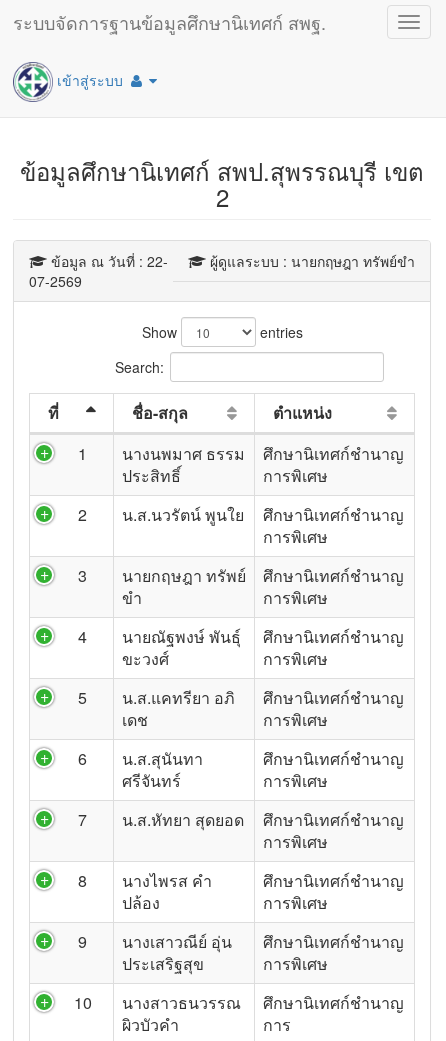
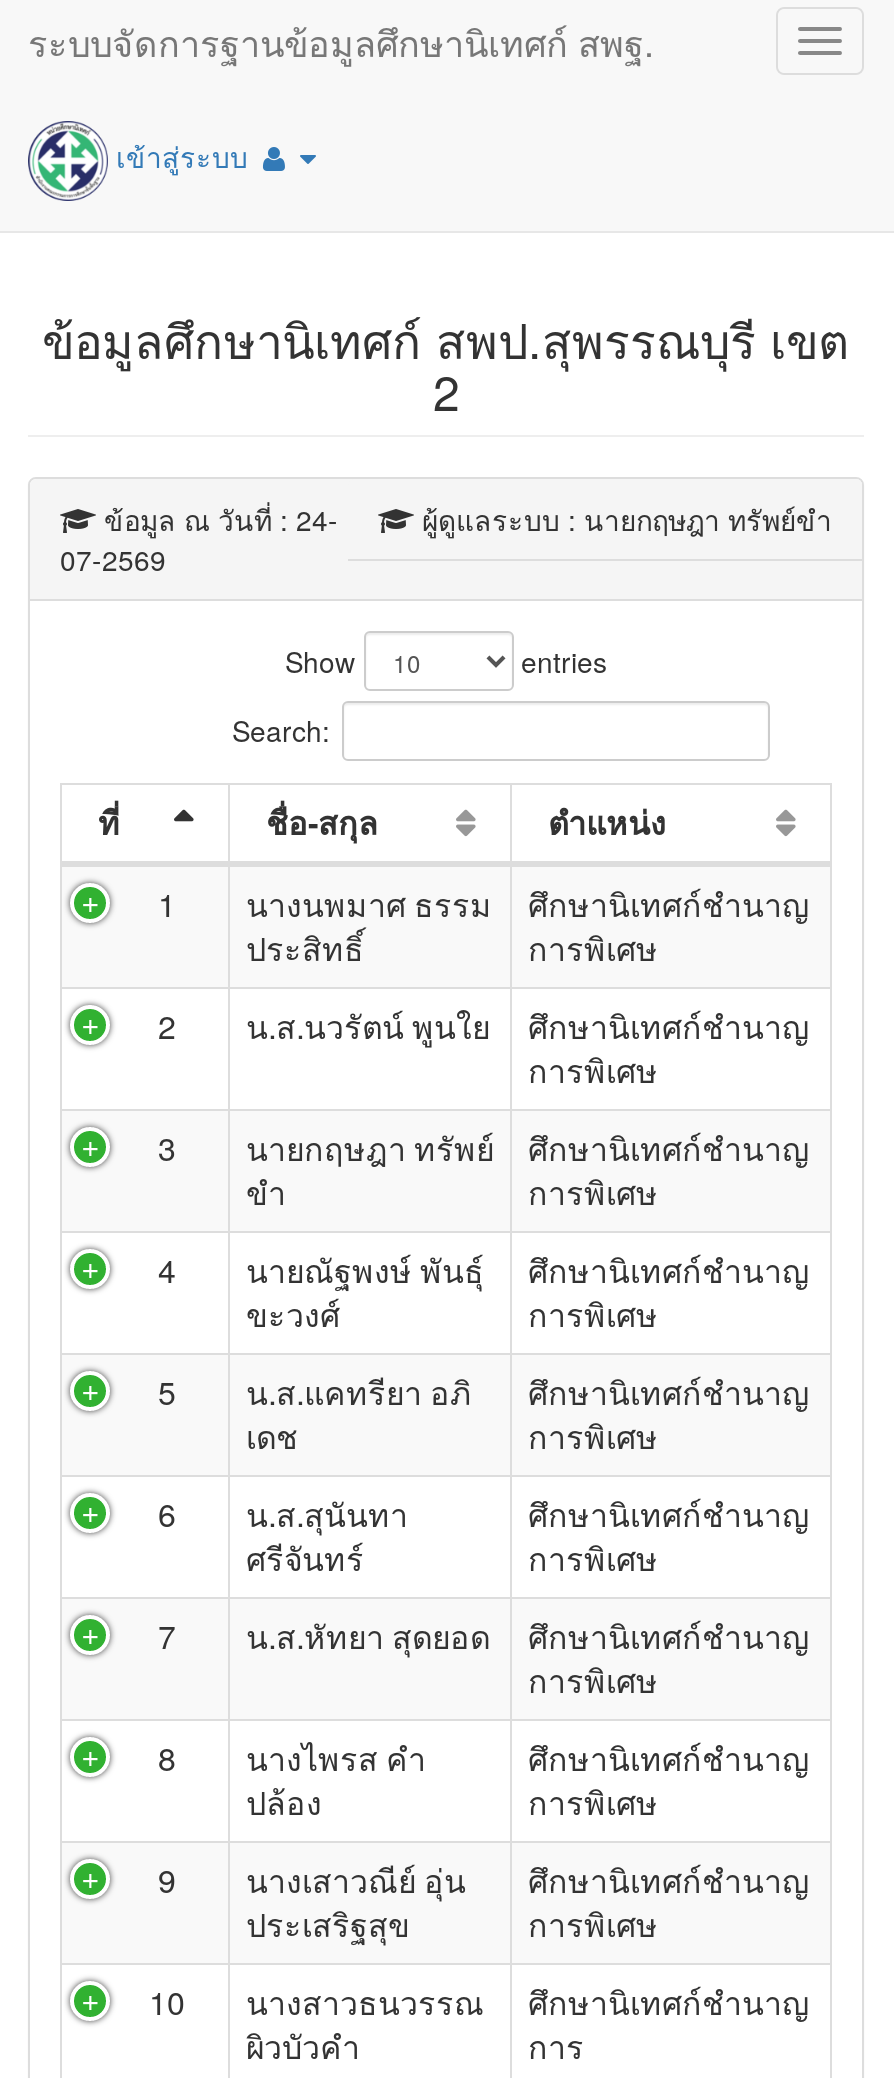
[47,251,168,271] ข้อมูล ณ วันที่ : 22- -> [96,499,338,539] ข้อมูล ณ วันที่ : 24-

